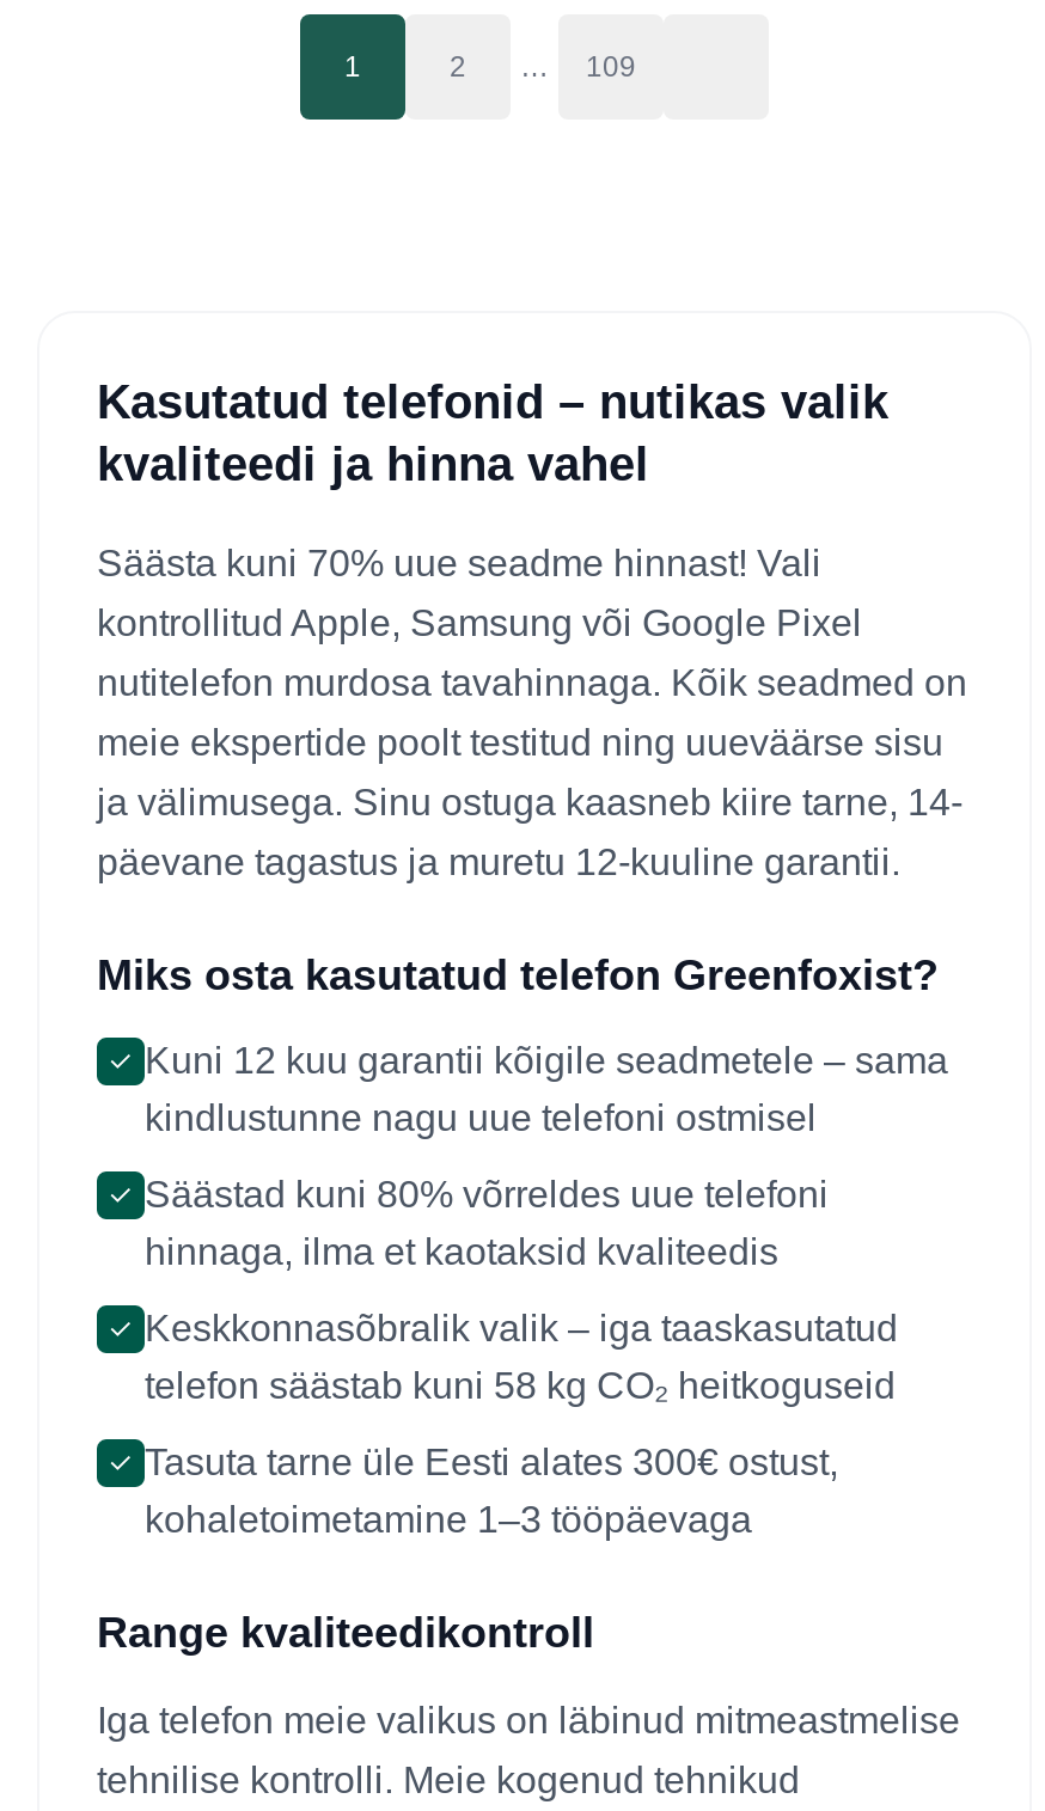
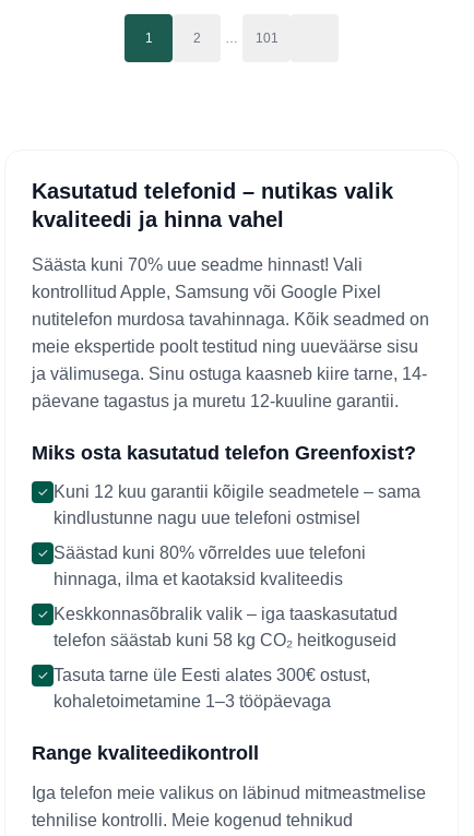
[586,50,636,84] 109 -> [255,31,278,46] 101

